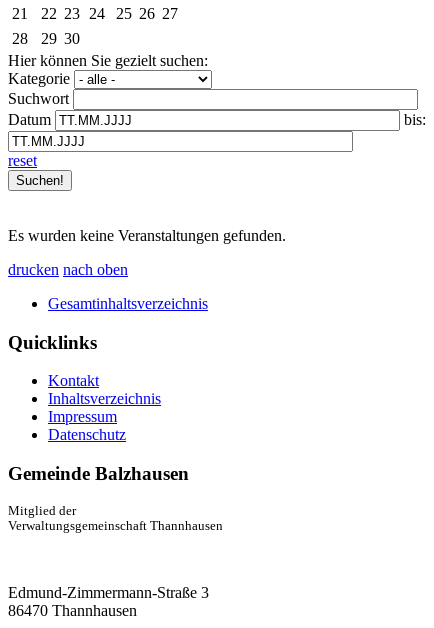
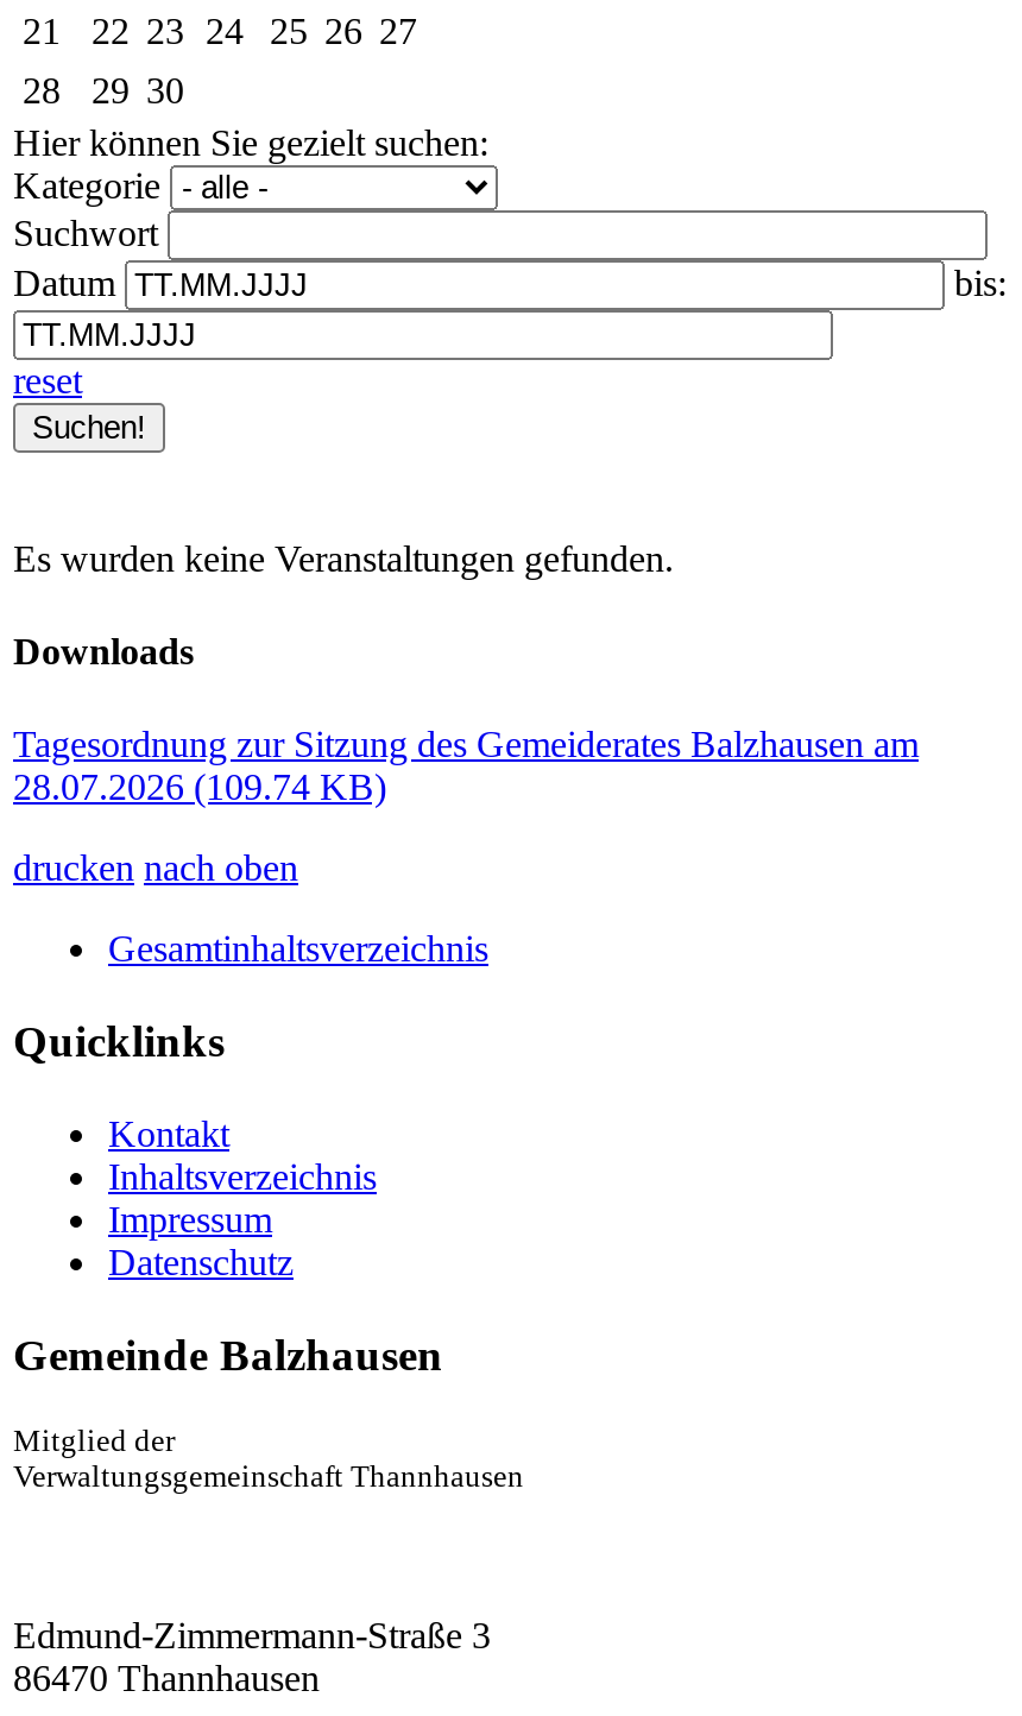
none -> [13,631,919,808] Downloads | Tagesordnung zur Sitzung des Gemeiderates Balzhausen am | 28.07.2026 (109.74 KB)

